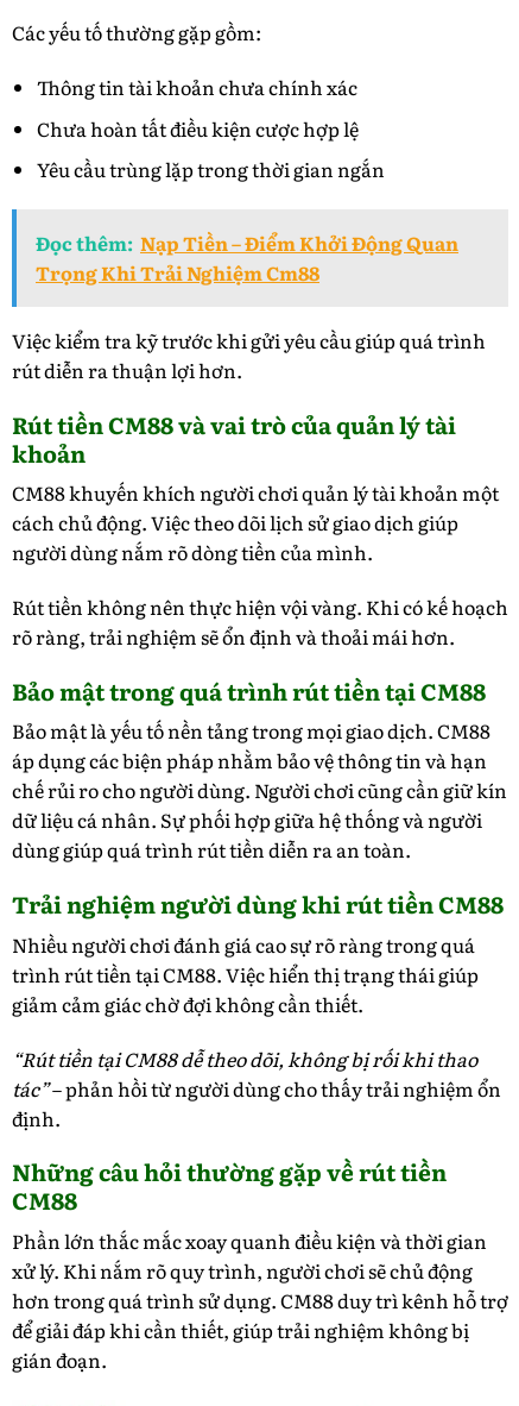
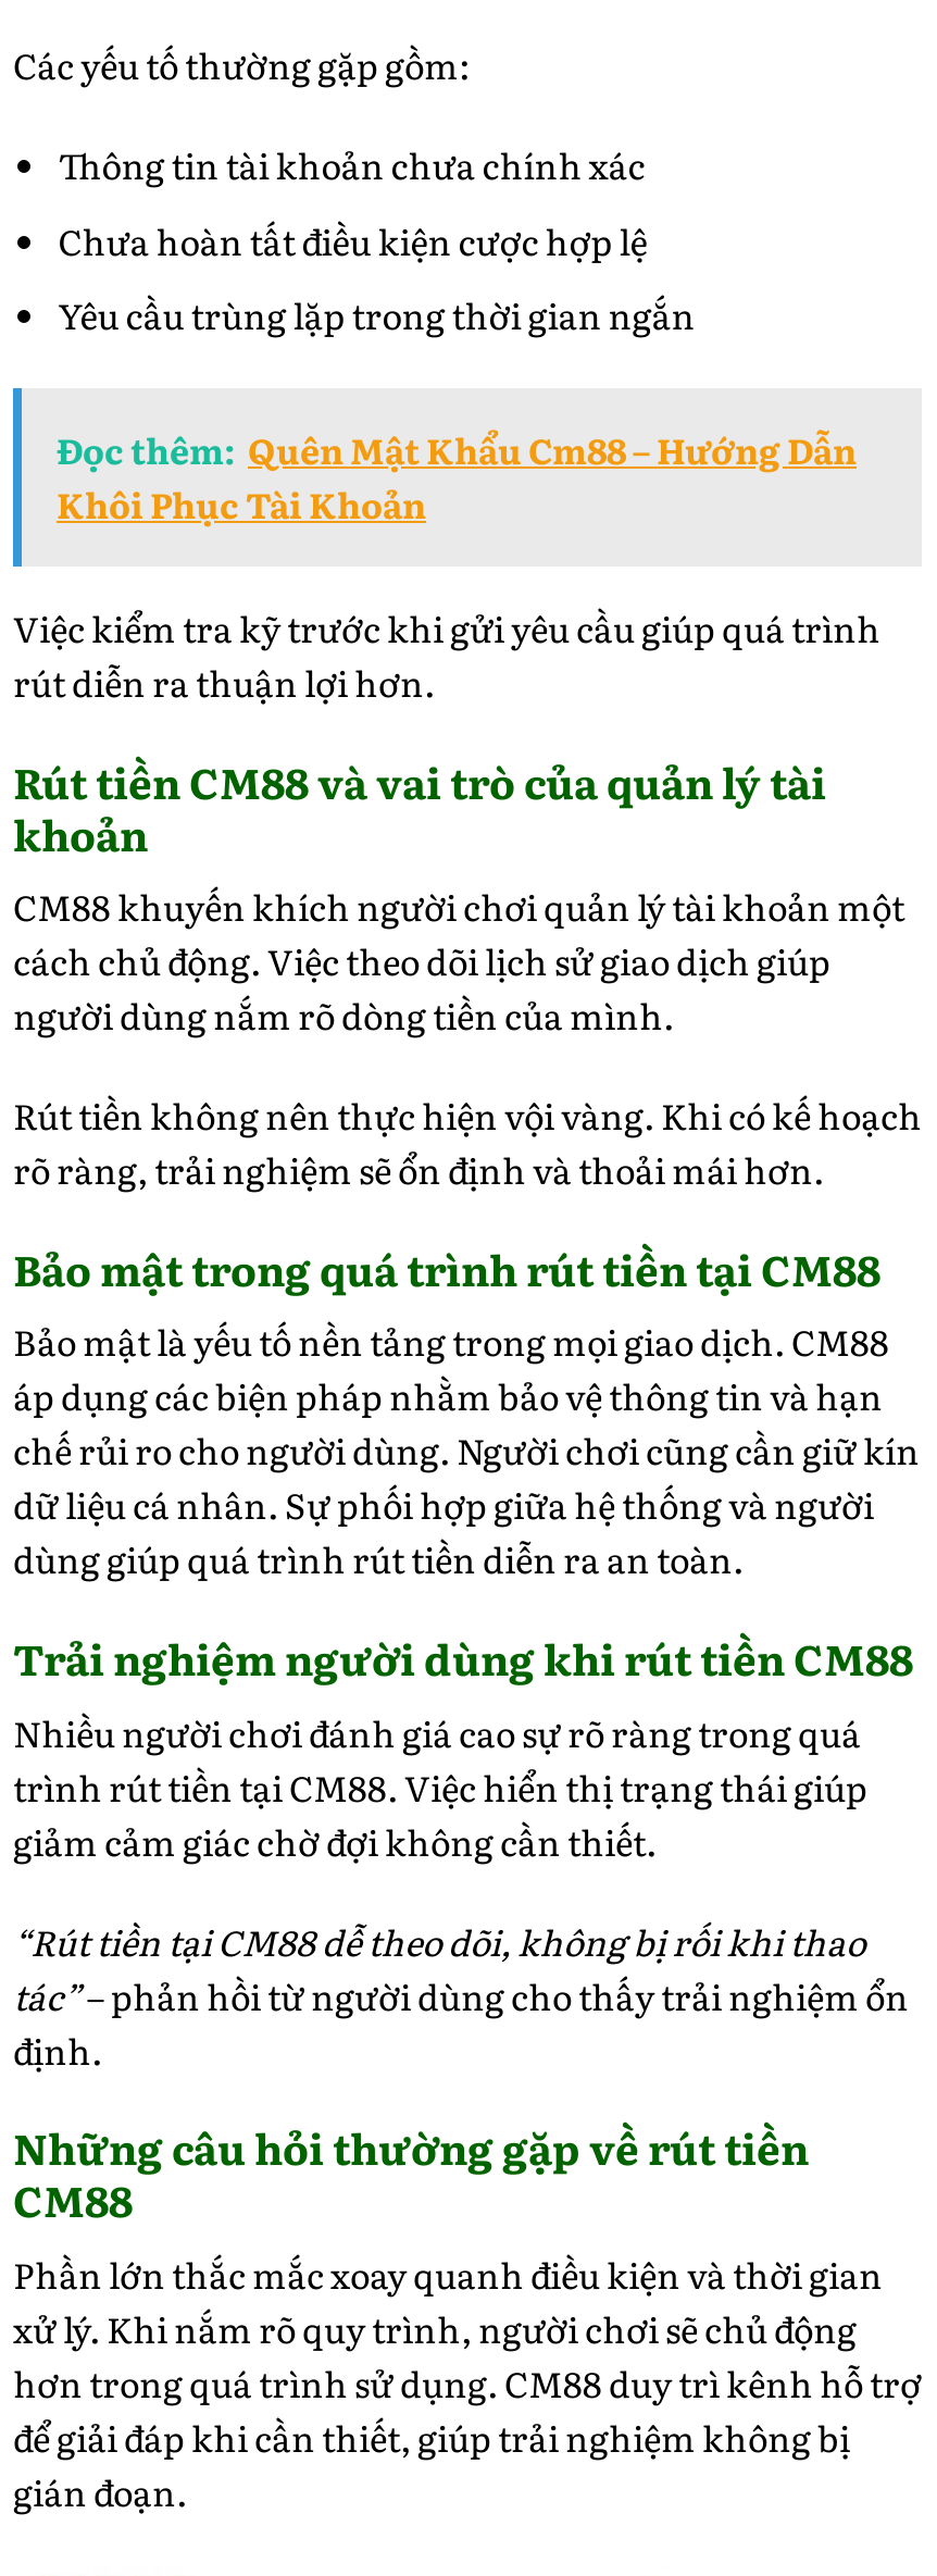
[36,228,458,287] Đọc thêm: Nạp Tiền – Điểm Khởi Động Quan | Trọng Khi Trải Nghiệm Cm88 -> [57,423,857,529] Đọc thêm: Quên Mật Khẩu Cm88 – Hướng Dẫn | Khôi Phục Tài Khoản

